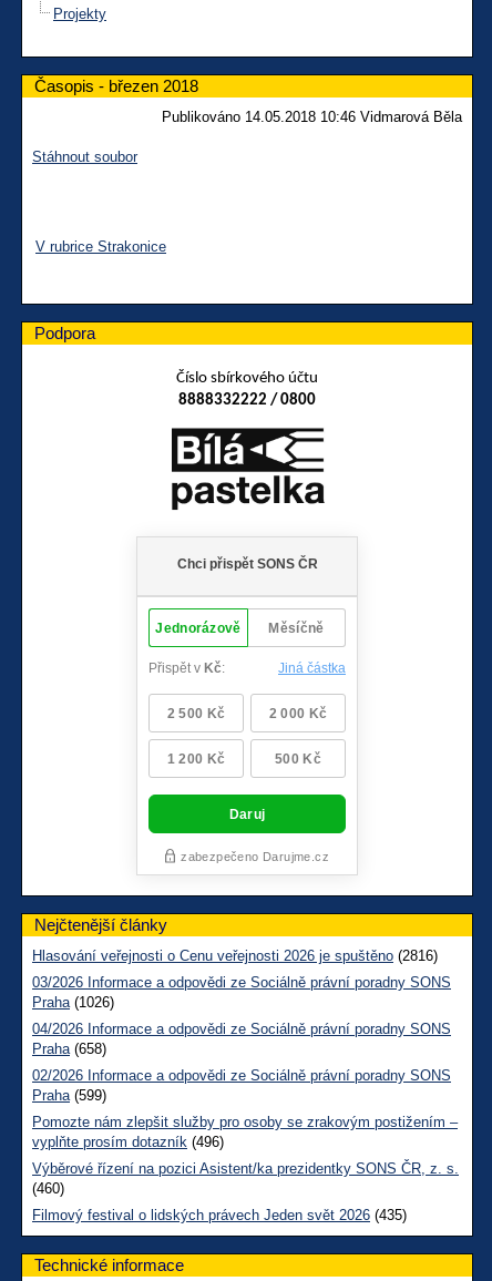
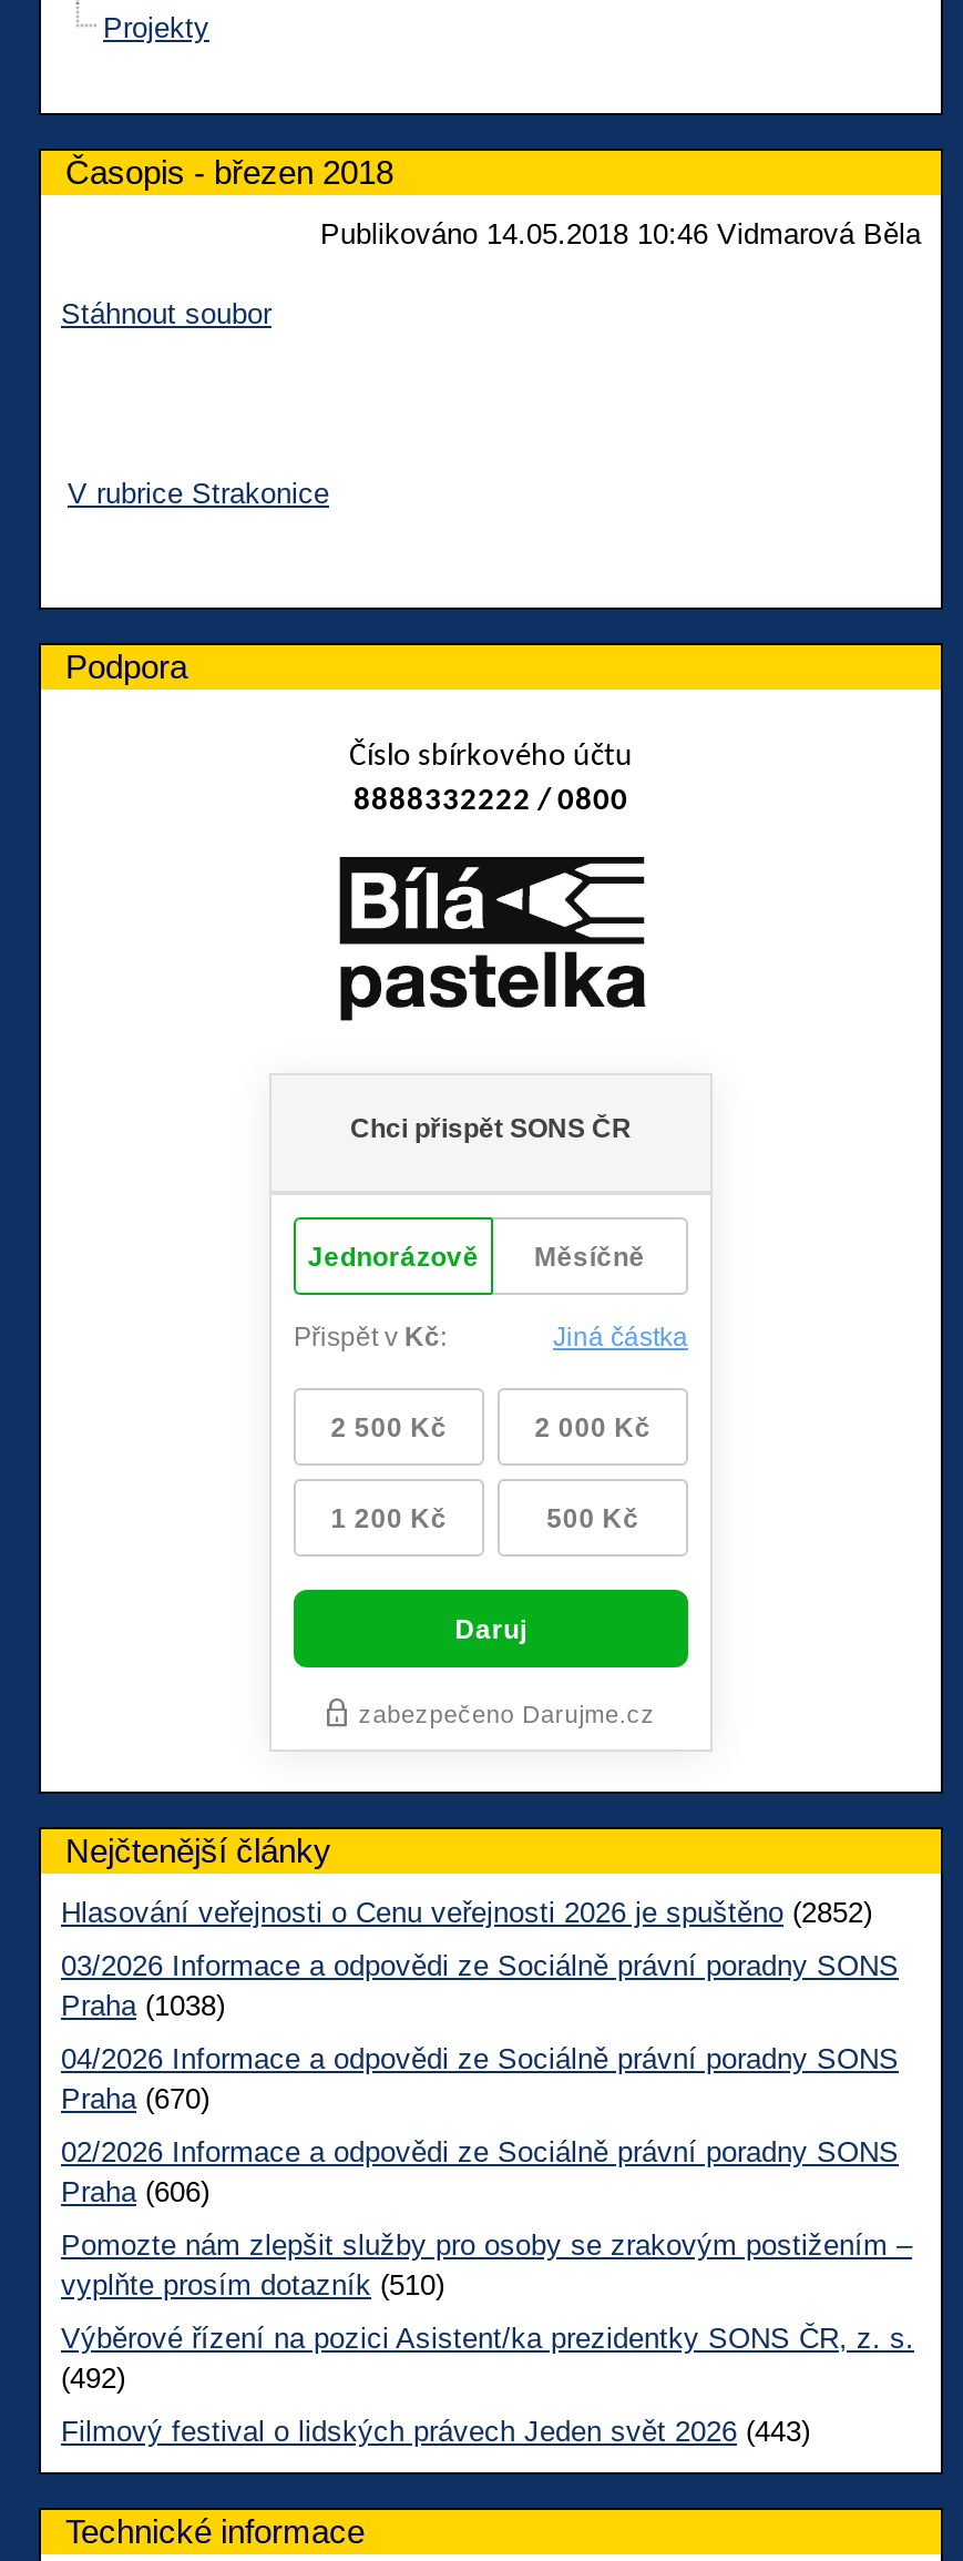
[32,948,438,964] Hlasování veřejnosti o Cenu veřejnosti 2026 je spuštěno (2816) -> [61,1896,872,1930] Hlasování veřejnosti o Cenu veřejnosti 2026 je spuštěno (2852)
[32,994,114,1011] Praha (1026) -> [61,1990,225,2023] Praha (1038)
[32,1041,106,1057] Praha (658) -> [61,2083,209,2116] Praha (670)
[32,1087,106,1104] Praha (599) -> [61,2176,209,2209] Praha (606)
[32,1134,224,1151] vyplňte prosím dotazník (496) -> [61,2269,444,2302] vyplňte prosím dotazník (510)
[32,1180,64,1197] (460) -> [61,2362,125,2395] (492)
[32,1207,407,1224] Filmový festival o lidských právech Jeden svět 2026 (435) -> [61,2415,810,2449] Filmový festival o lidských právech Jeden svět 2026 (443)

